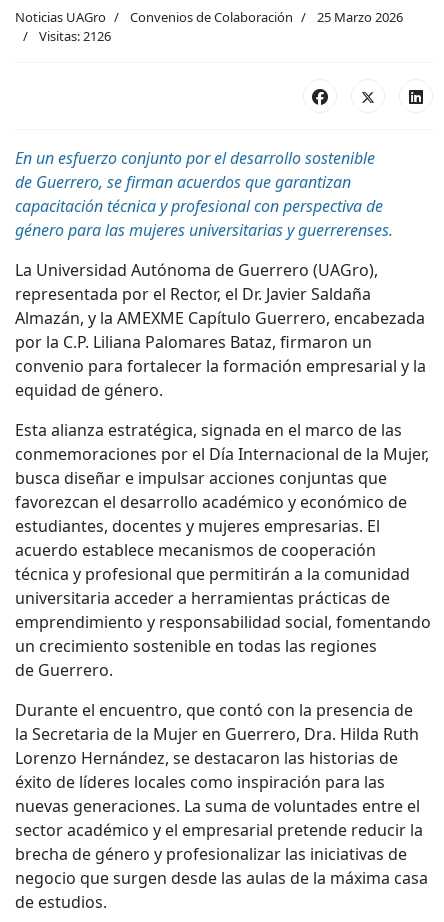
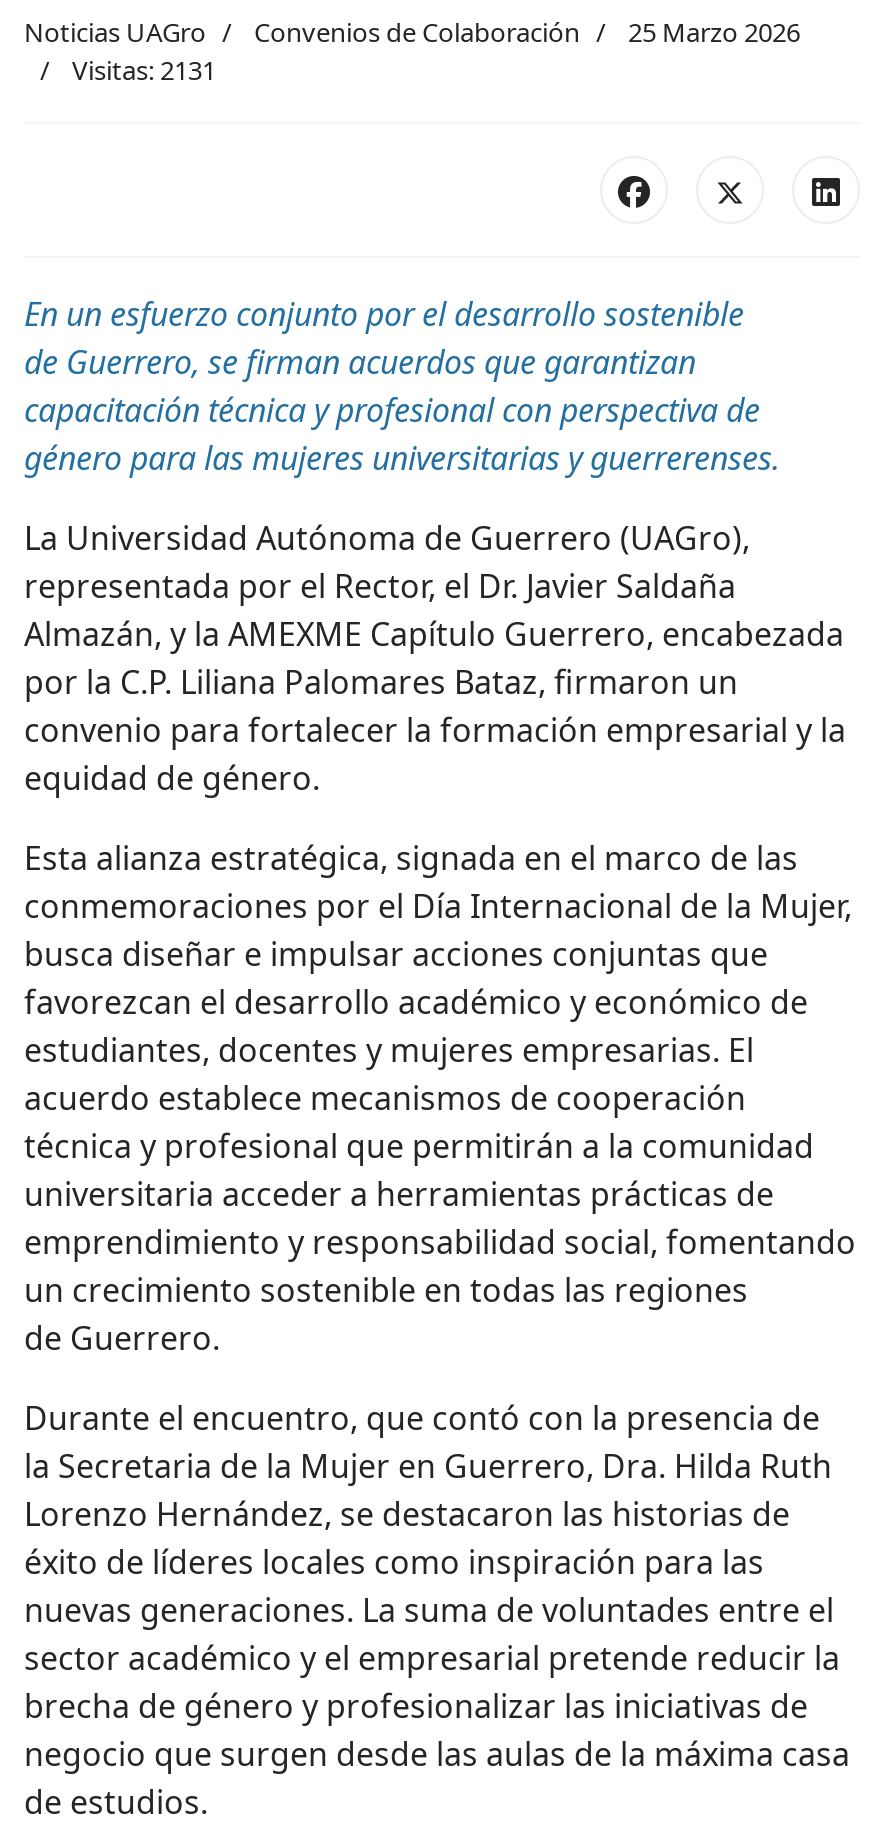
[39,27,111,45] Visitas: 2126 -> [72,52,216,88] Visitas: 2131

